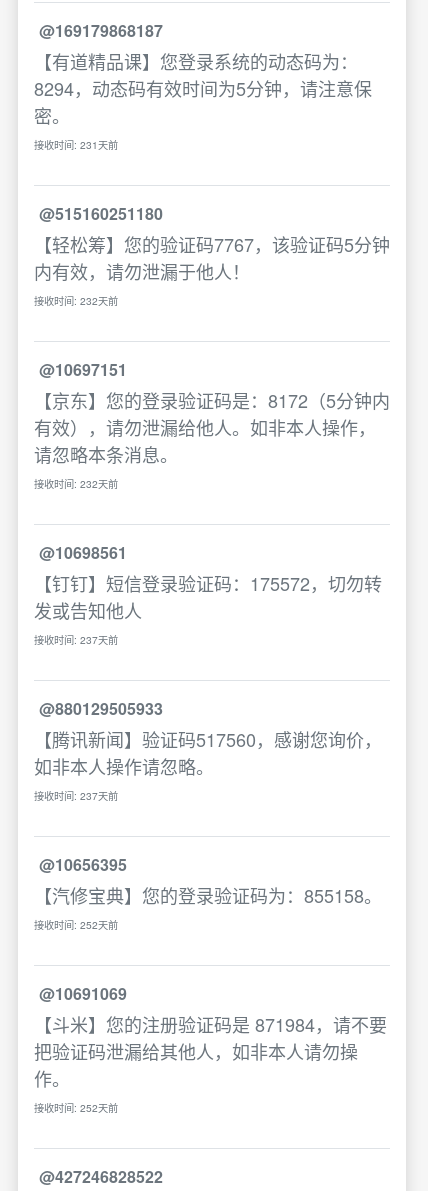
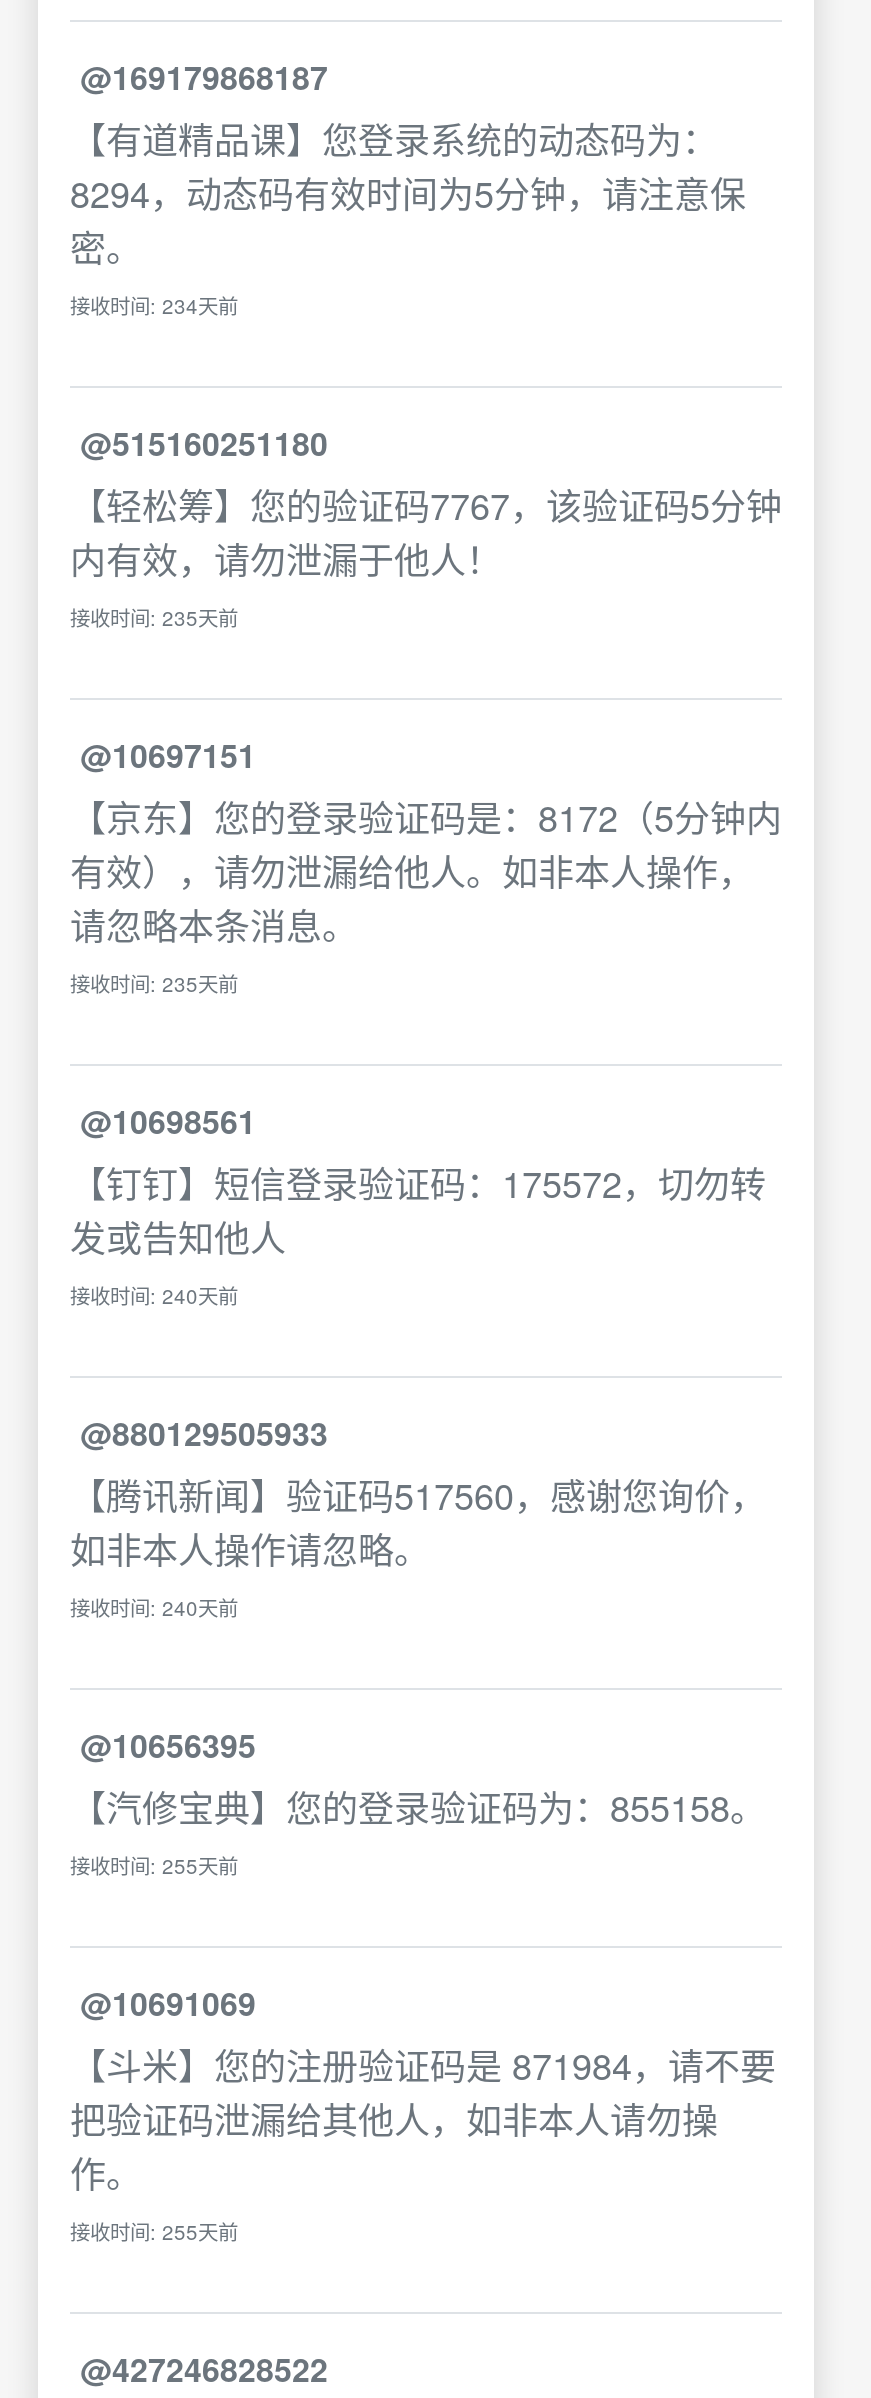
[34,137,118,152] 接收时间: 231天前 -> [70,290,238,320] 接收时间: 234天前
[34,293,118,308] 接收时间: 232天前 -> [70,602,238,632] 接收时间: 235天前
[34,476,118,491] 接收时间: 232天前 -> [70,968,238,998] 接收时间: 235天前
[34,632,118,647] 接收时间: 237天前 -> [70,1280,238,1310] 接收时间: 240天前
[34,788,118,803] 接收时间: 237天前 -> [70,1592,238,1622] 接收时间: 240天前
[34,917,118,932] 接收时间: 252天前 -> [70,1850,238,1880] 接收时间: 255天前
[34,1100,118,1115] 接收时间: 252天前 -> [70,2216,238,2246] 接收时间: 255天前

